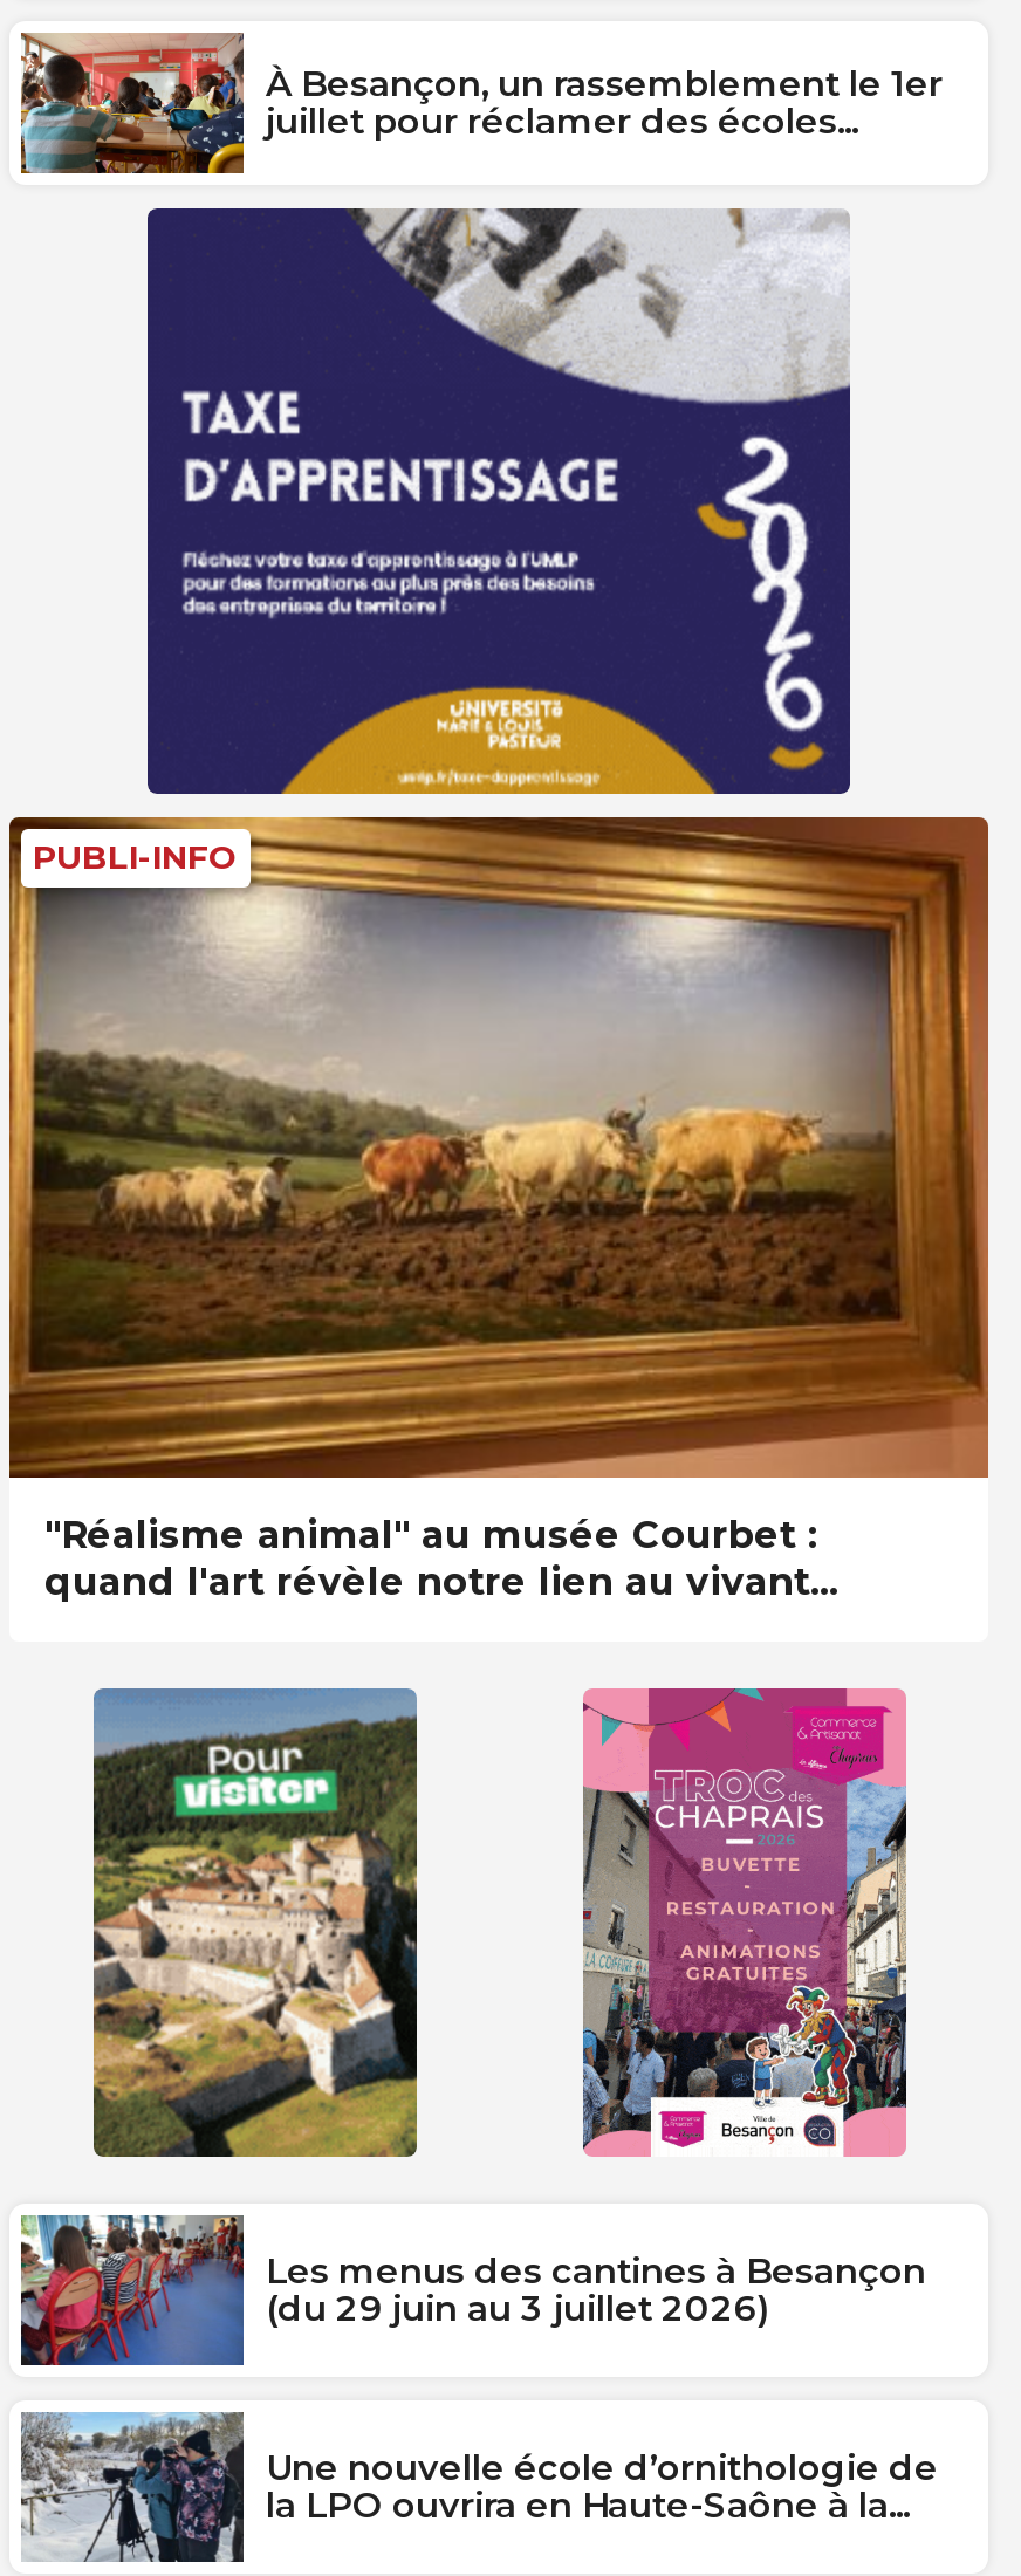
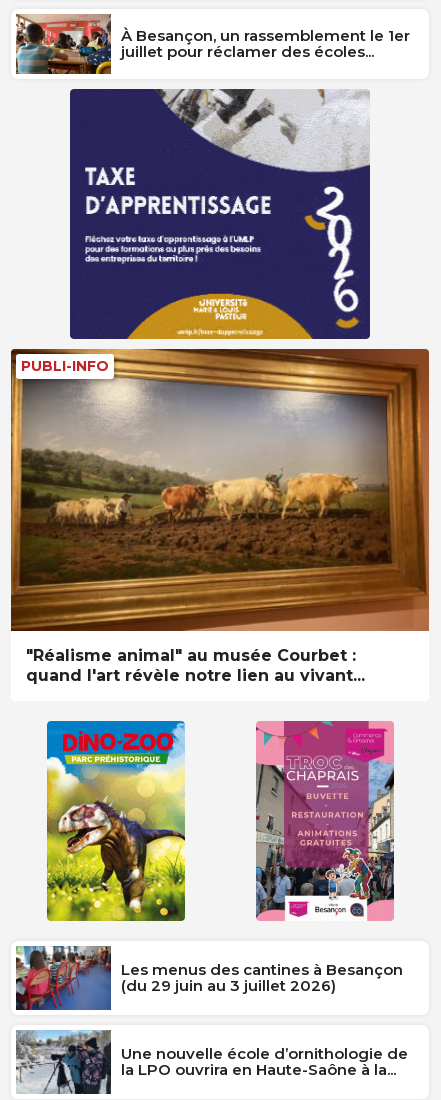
[91,1688,419,2159] [image] -> [46,720,186,922] [image]

